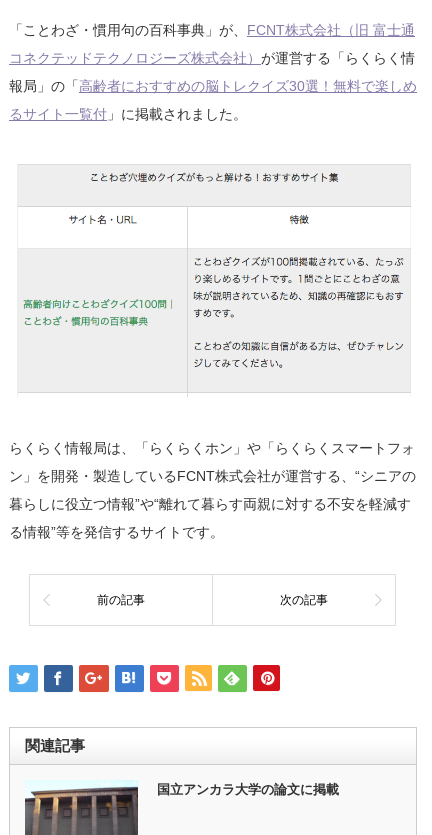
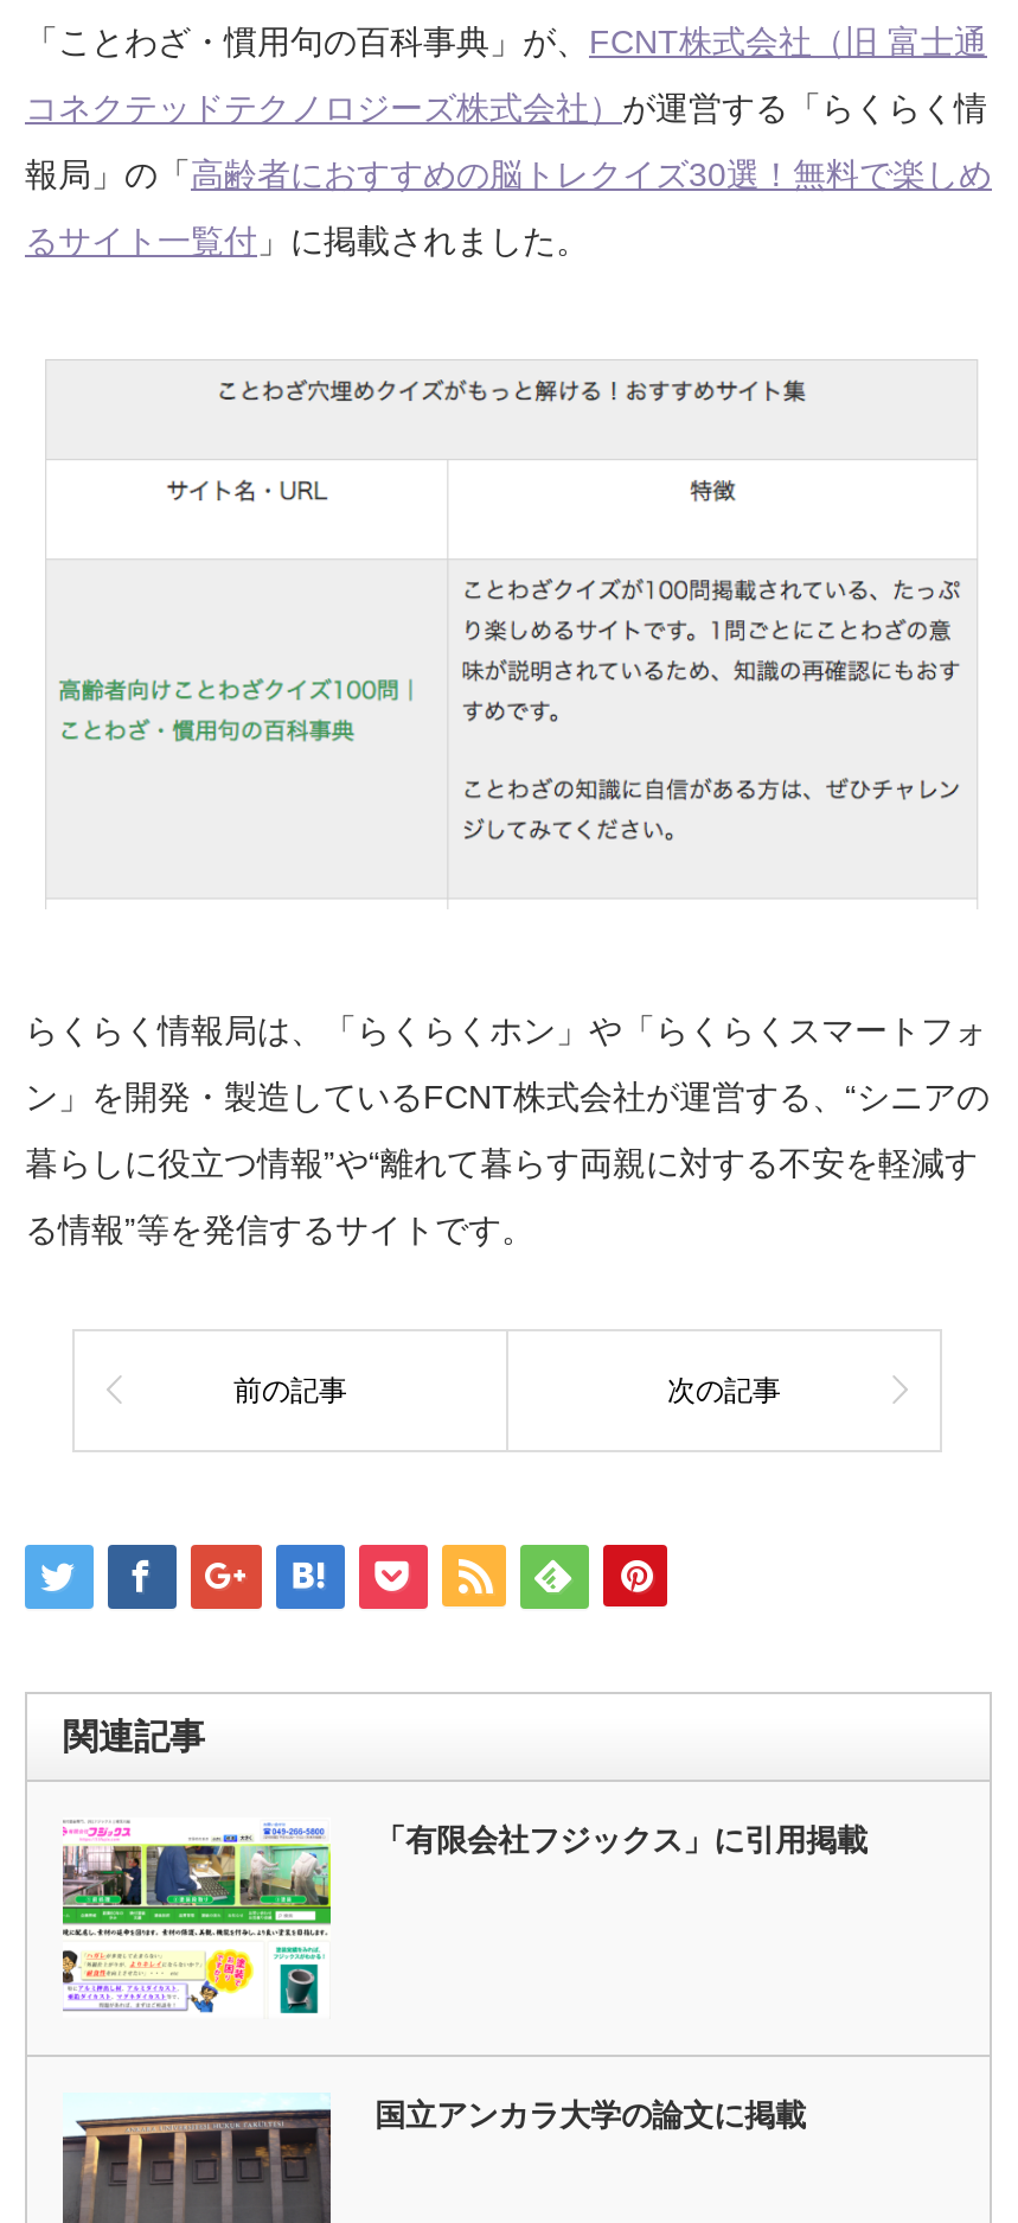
none -> [60,1819,868,2032] [image] | 「有限会社フジックス」に引用掲載

